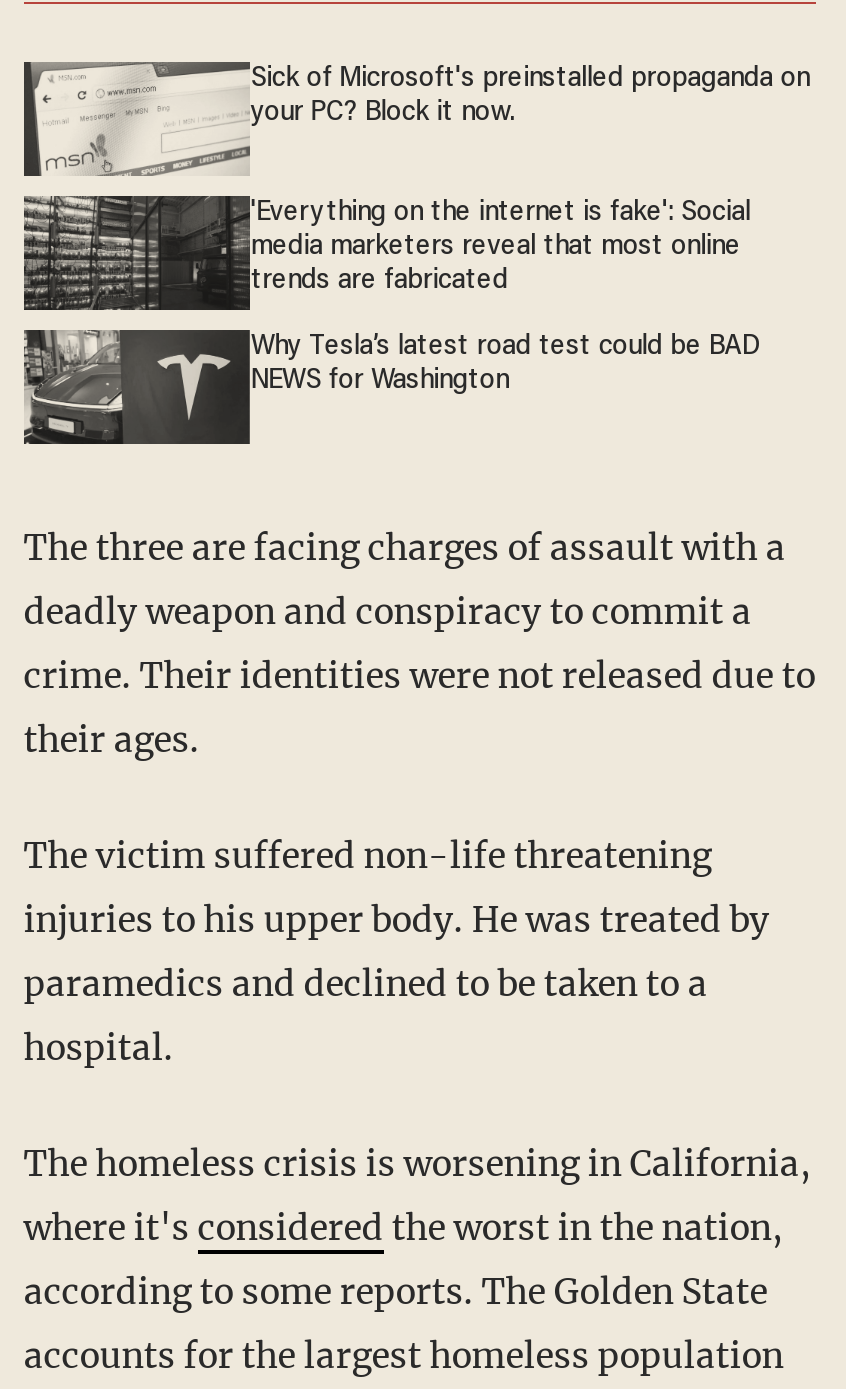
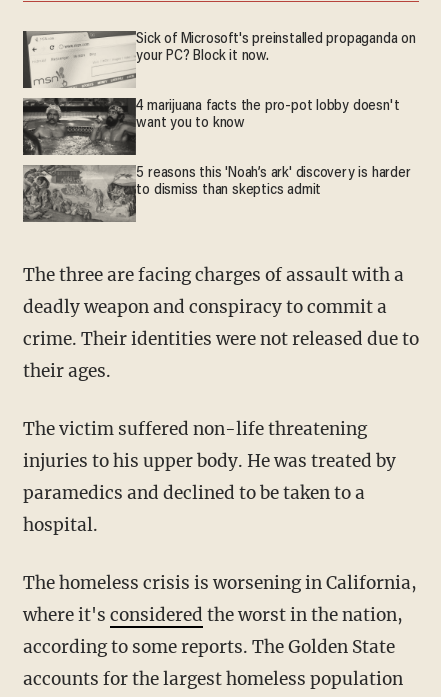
[24,196,750,310] [image] | 'Everything on the internet is fake': Social | media marketers reveal that most online | trends are fabricated -> [23,98,399,156] [image] | 4 marijuana facts the pro-pot lobby doesn't | want you to know
[26,330,760,446] [image] | Why Tesla’s latest road test could be BAD | NEWS for Washington -> [23,165,411,223] [image] | 5 reasons this 'Noah’s ark' discovery is harder | to dismiss than skeptics admit

